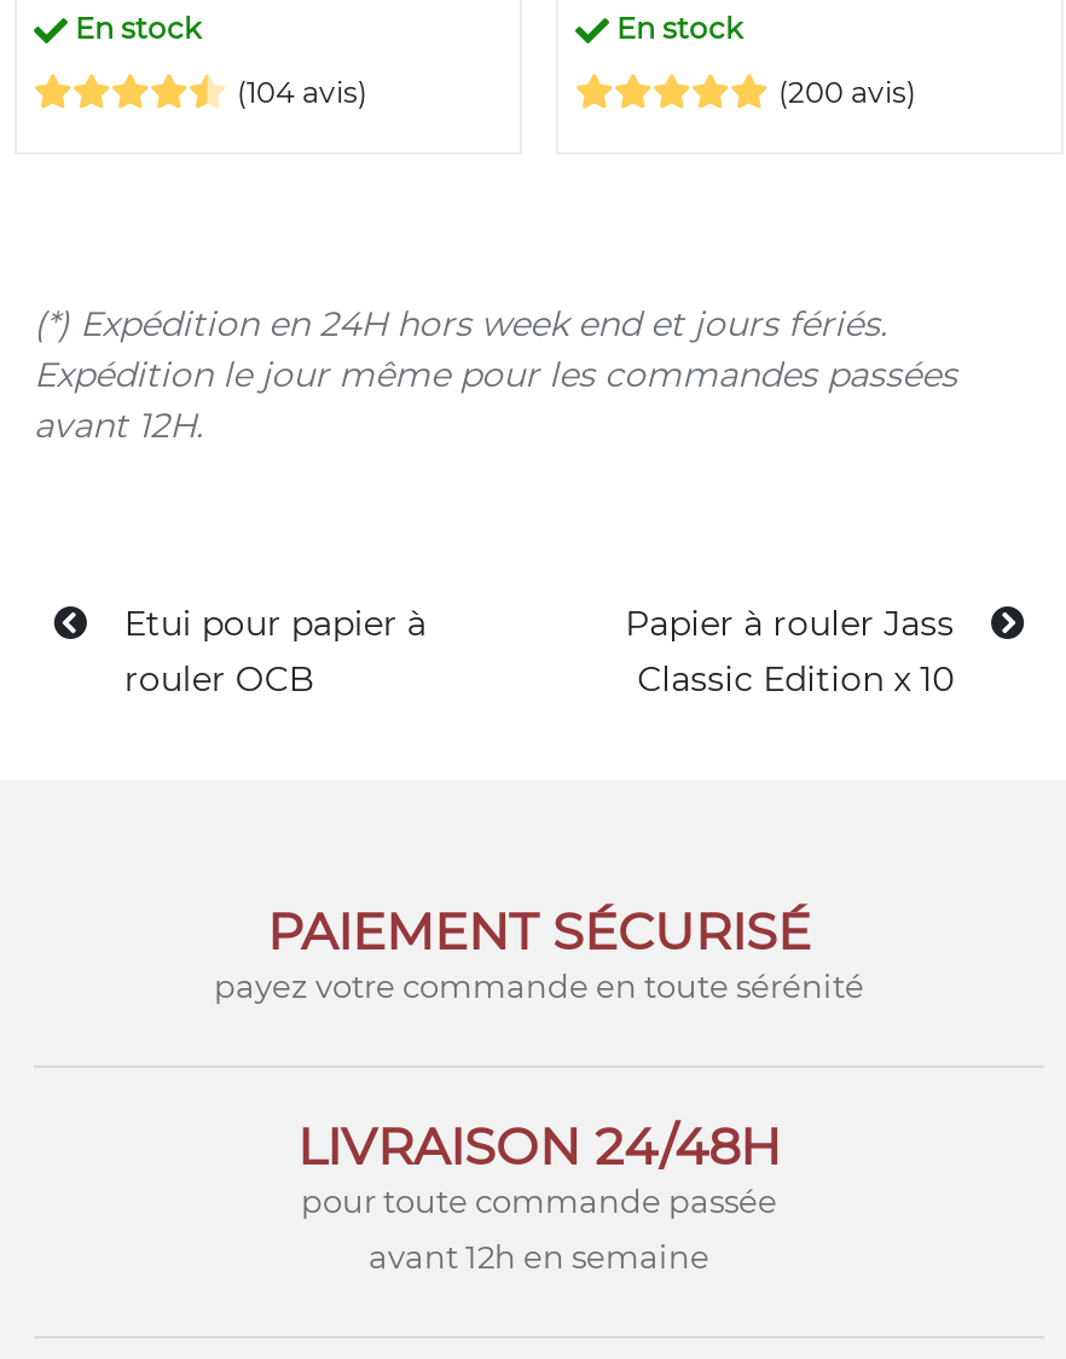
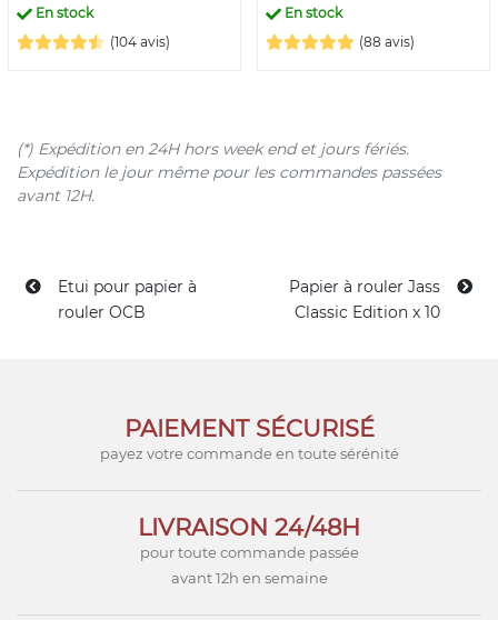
[778,73,916,109] (200 avis) -> [359,34,415,50] (88 avis)

